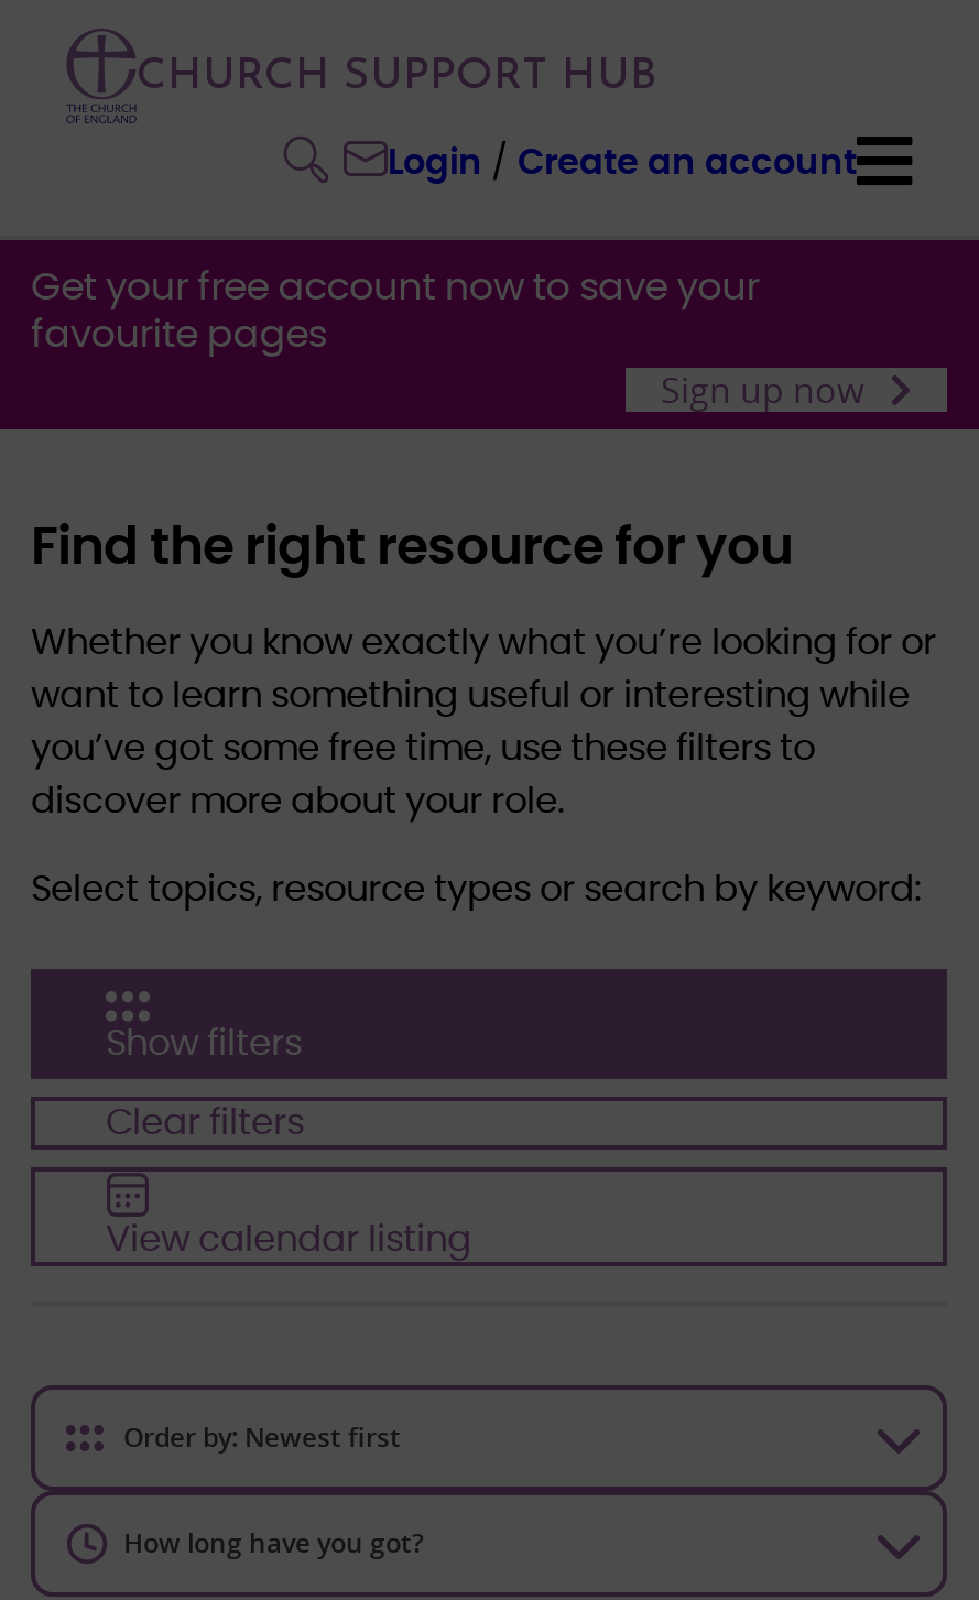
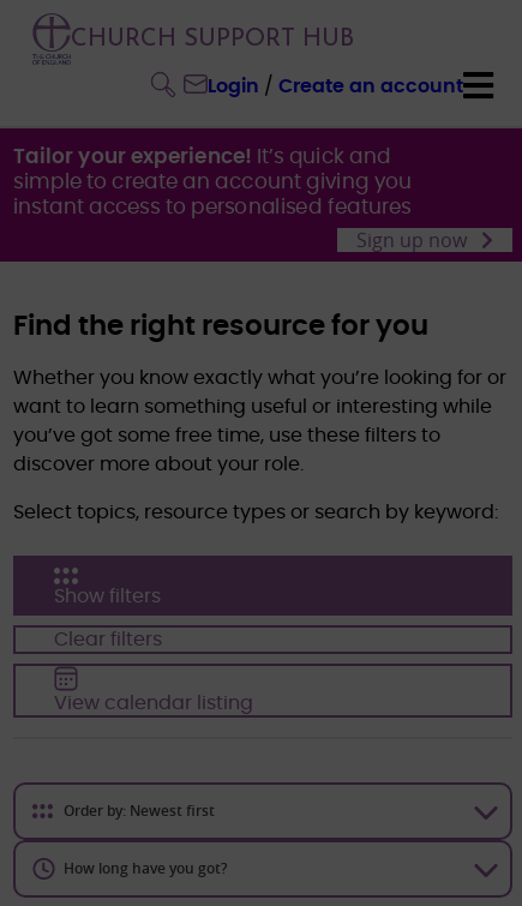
[31,270,759,355] Get your free account now to save your | favourite pages -> [13,147,412,219] Tailor your experience! It’s quick and | simple to create an account giving you | instant access to personalised features

